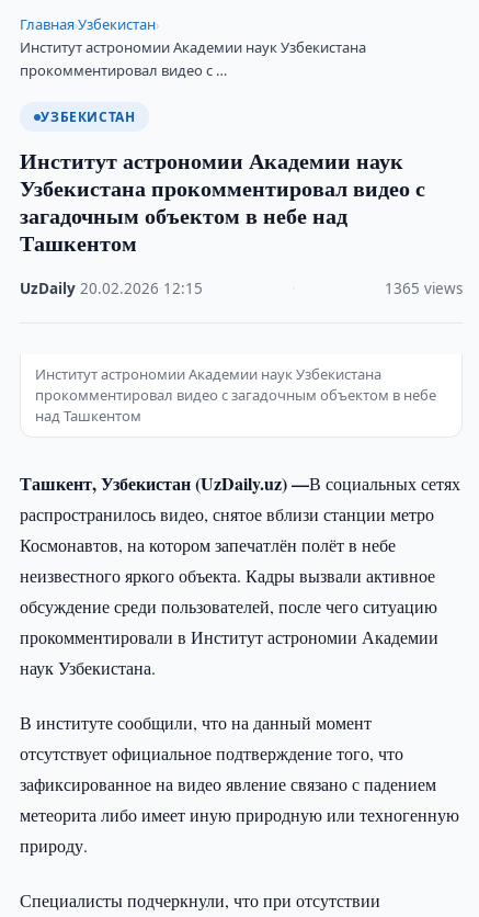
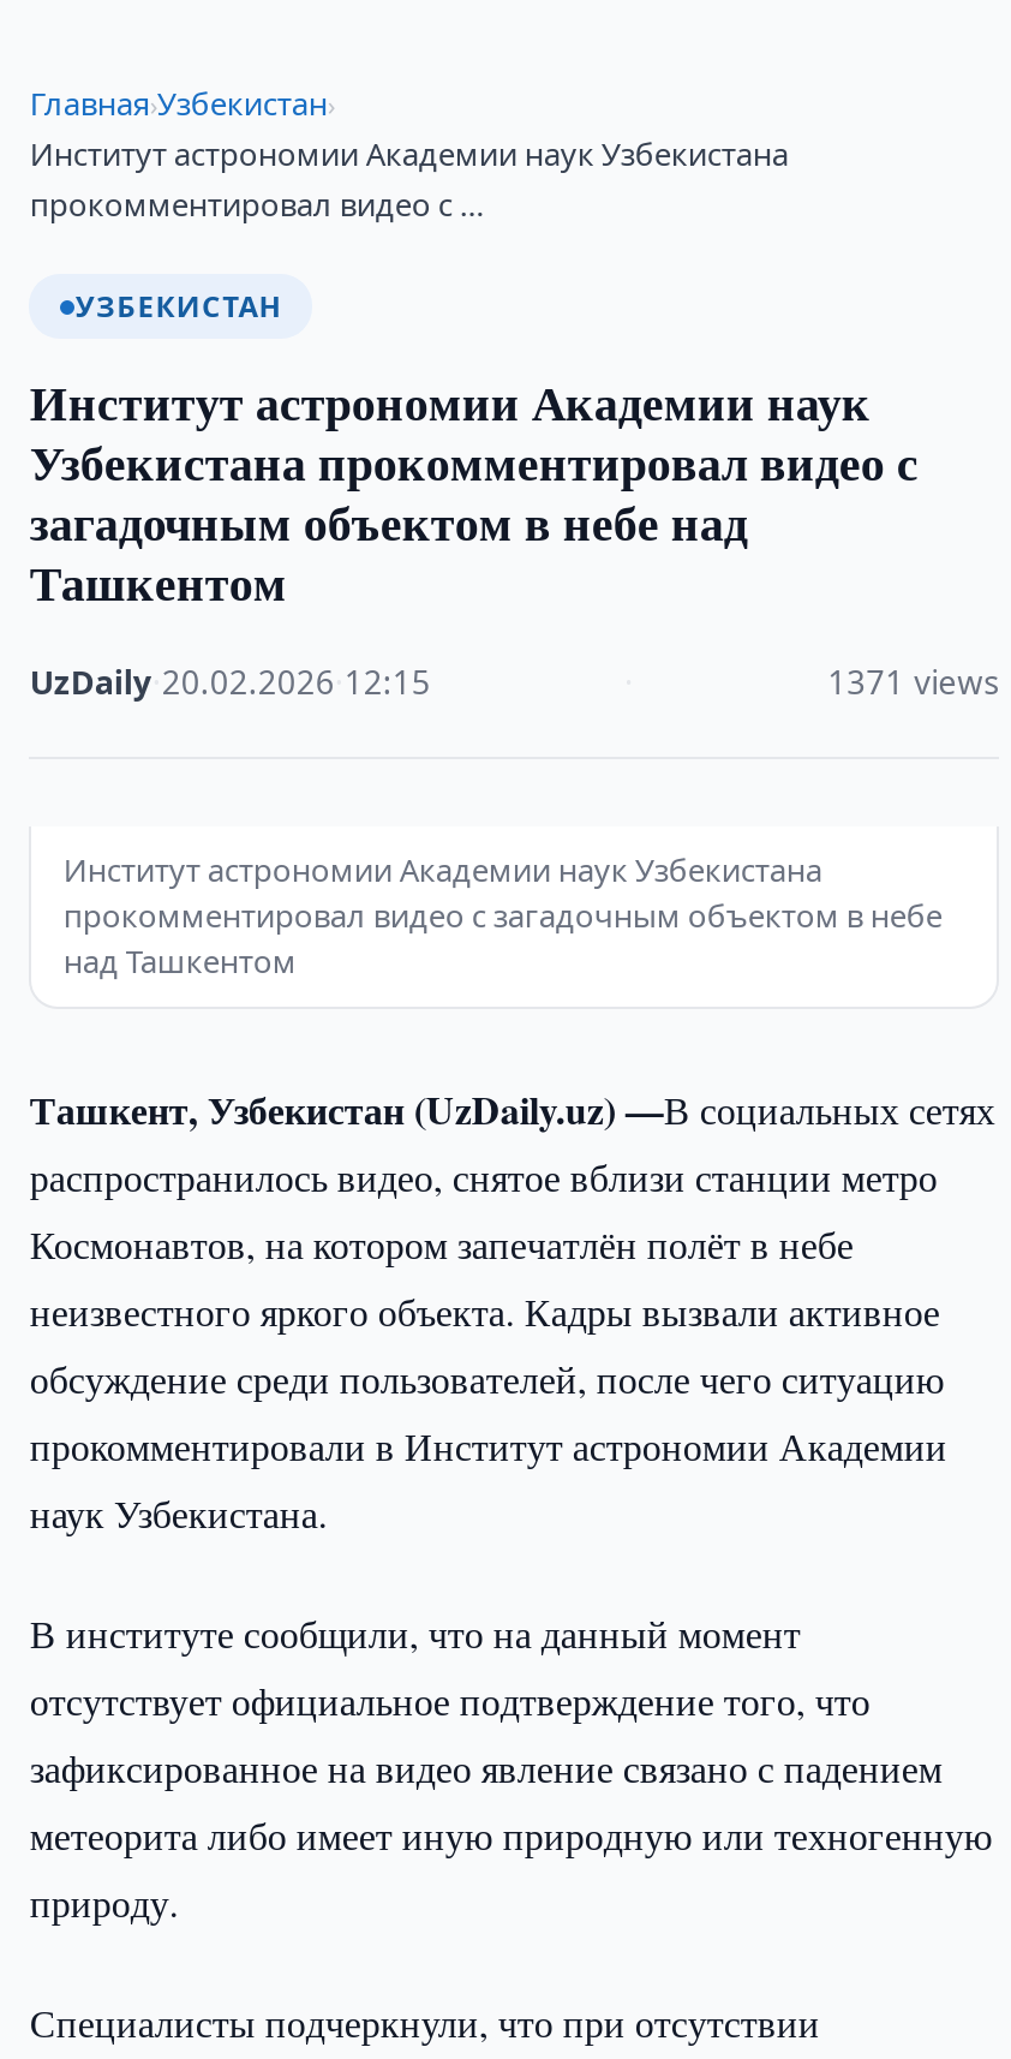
[384,279,462,298] 1365 views -> [828,661,998,704] 1371 views

